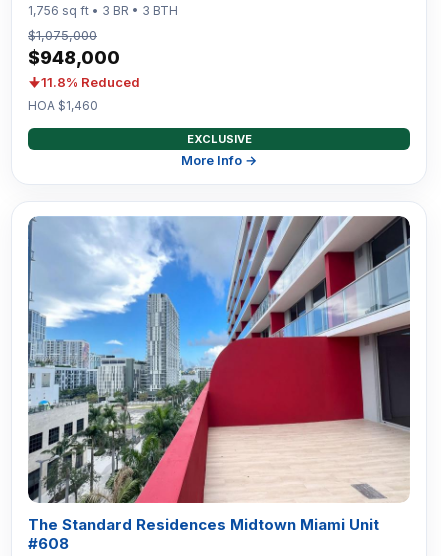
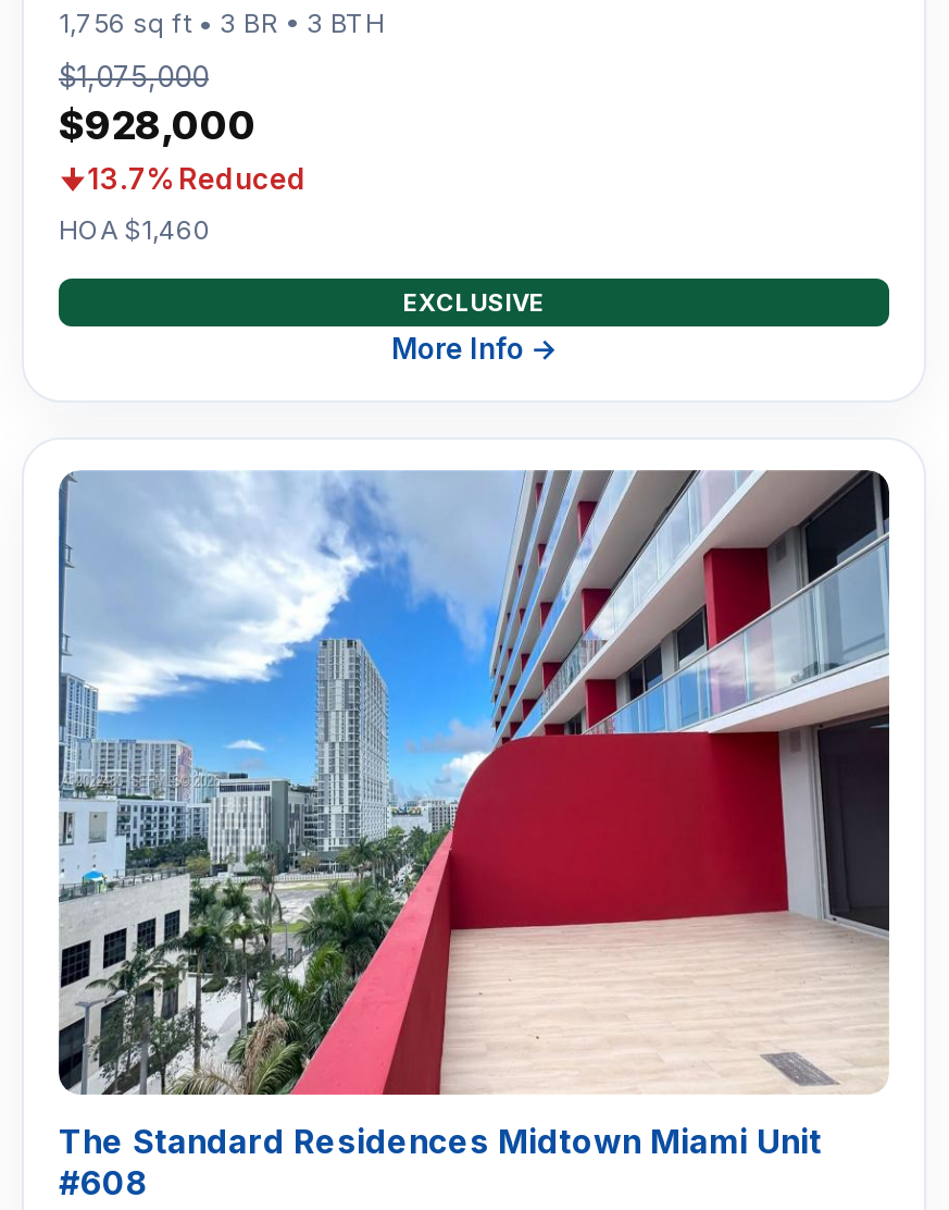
[28,47,120,68] $948,000 -> [59,102,257,148] $928,000
[41,74,140,90] 11.8% Reduced -> [87,161,307,196] 13.7% Reduced

